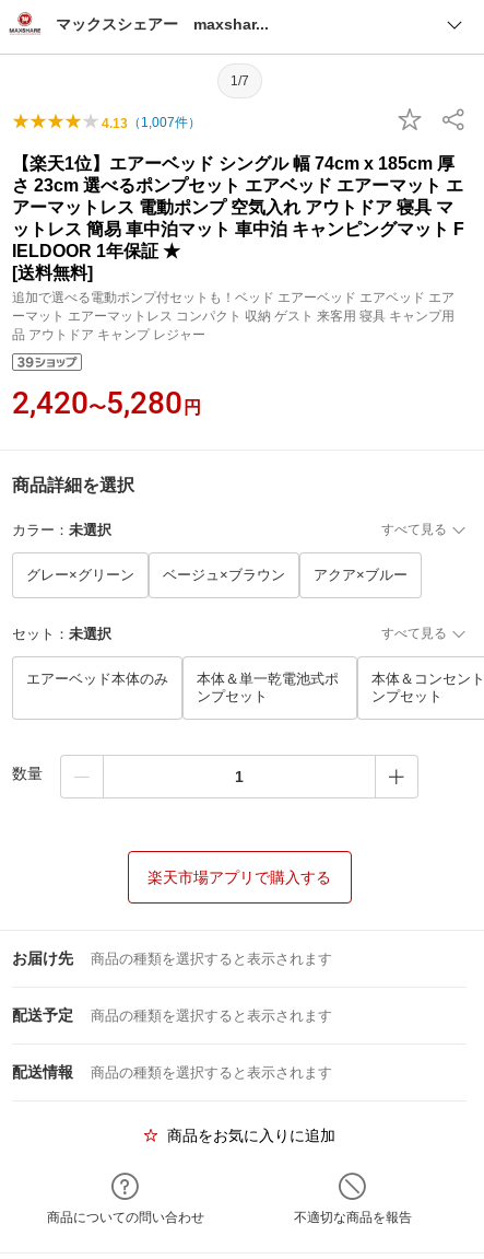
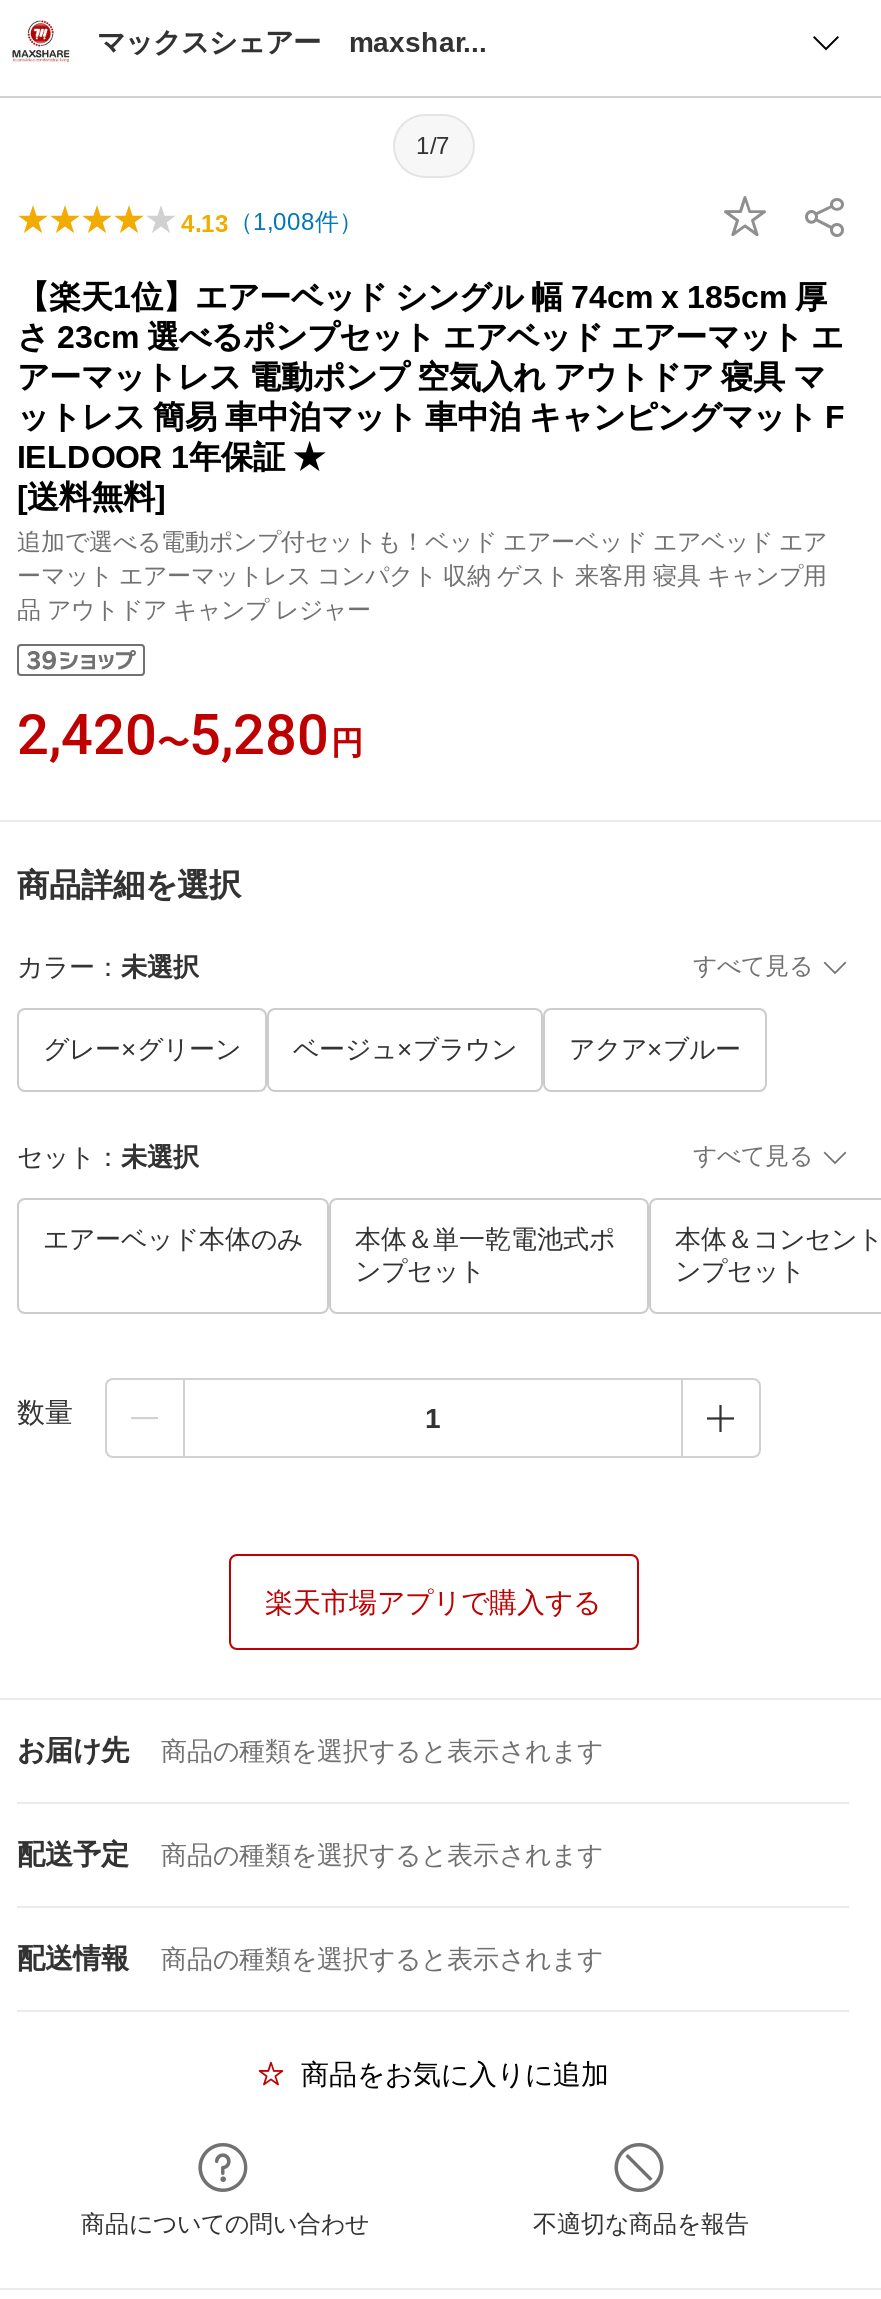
[102,115,201,131] 4.13（1,007件） -> [181,208,363,238] 4.13（1,008件）

